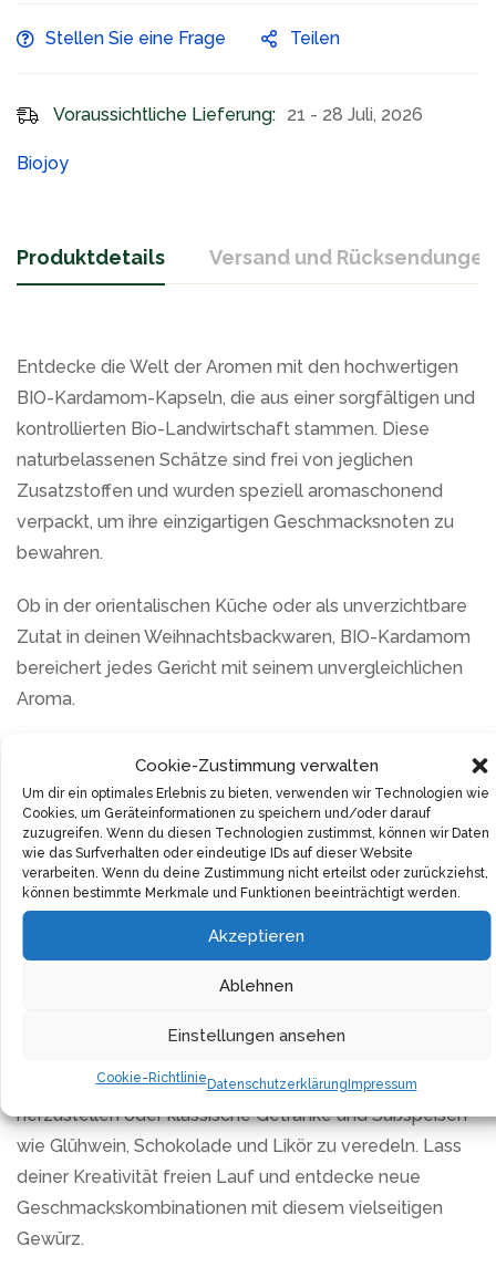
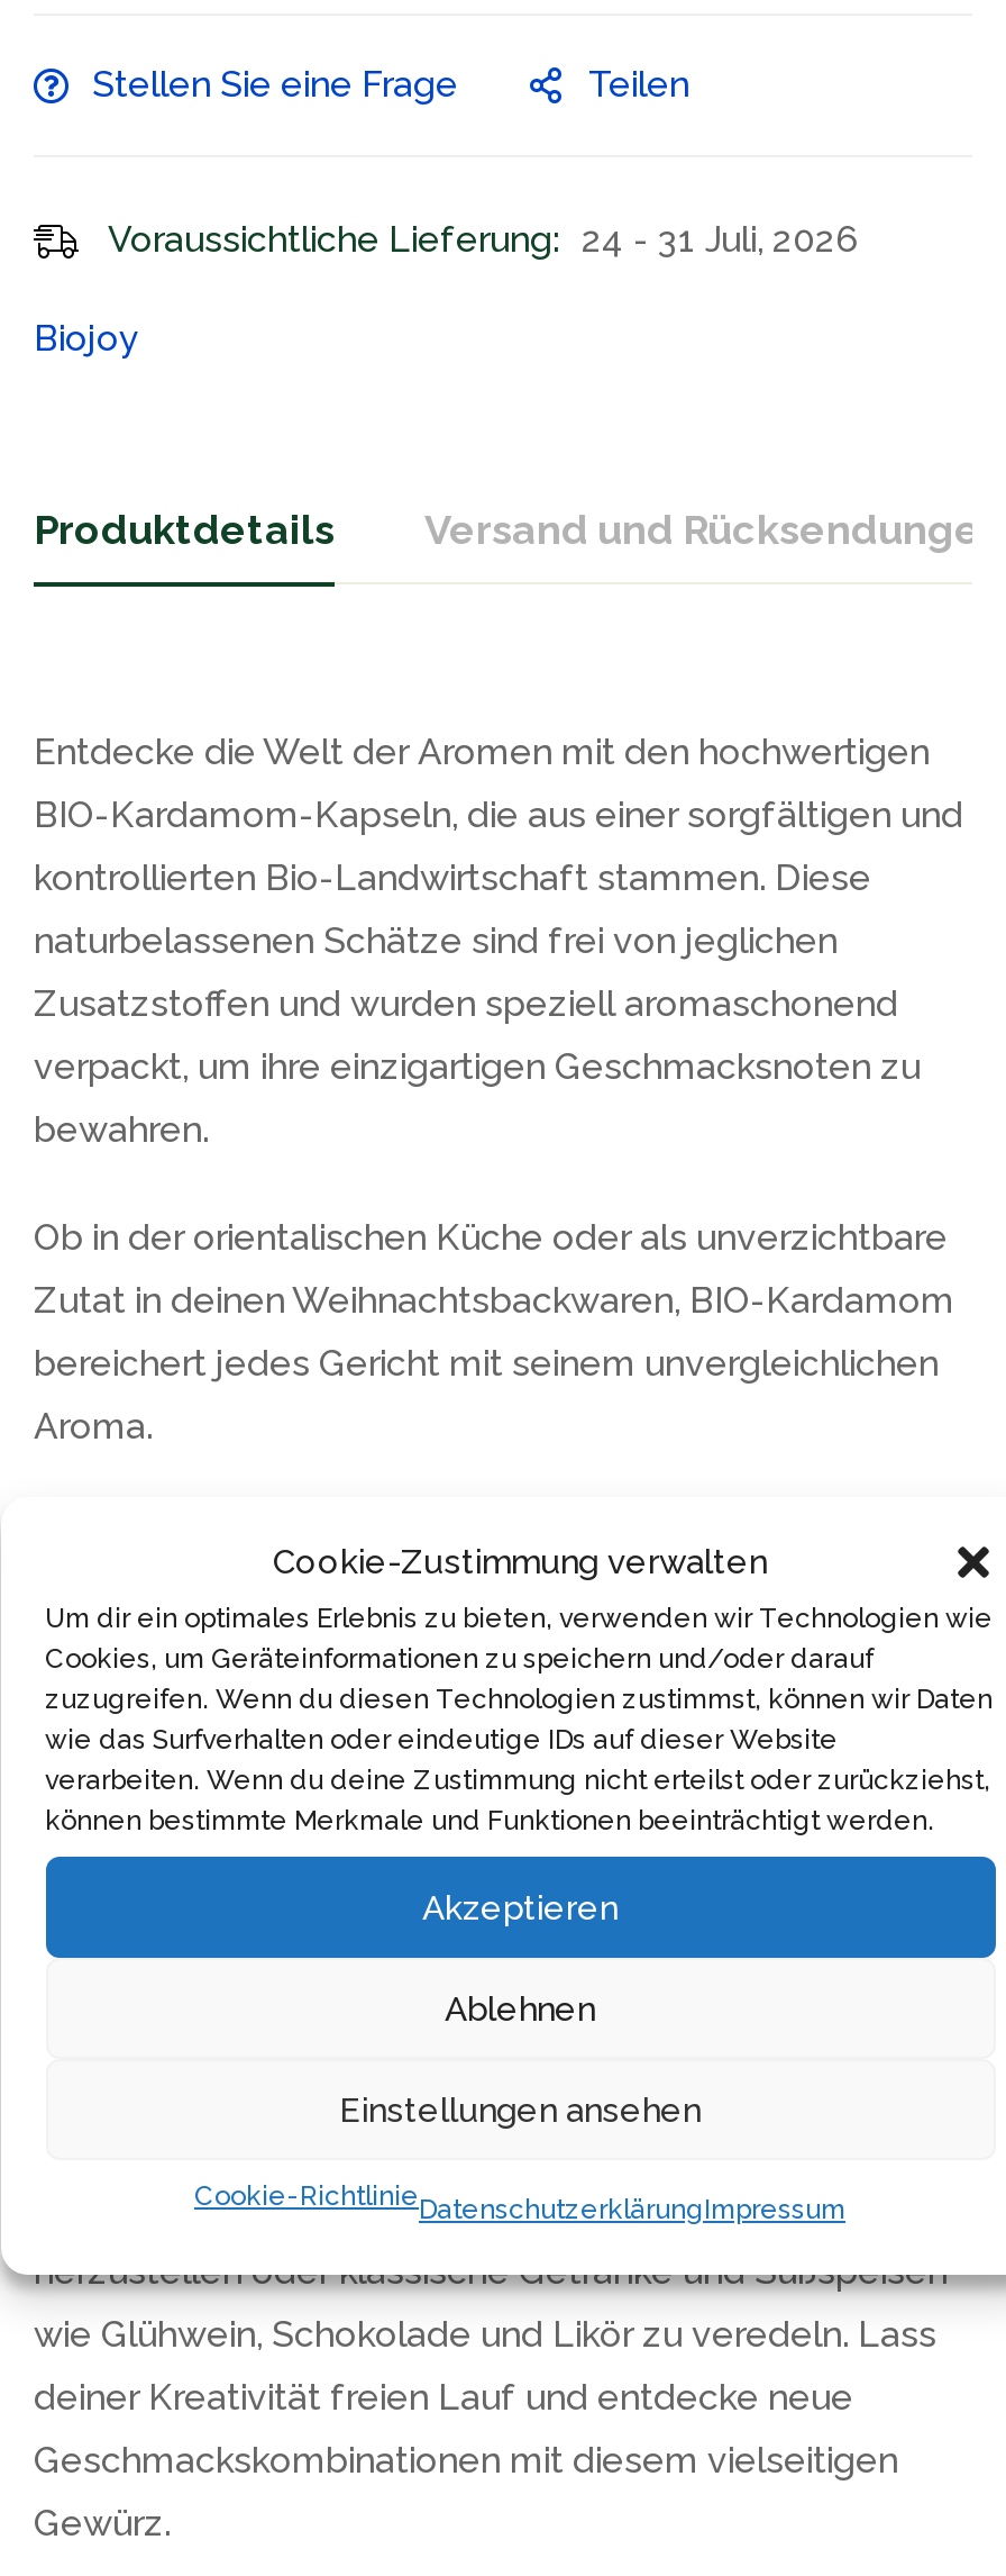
[53,104,423,125] Voraussichtliche Lieferung: 21 - 28 Juli, 2026 -> [108,218,858,261] Voraussichtliche Lieferung: 24 - 31 Juli, 2026

